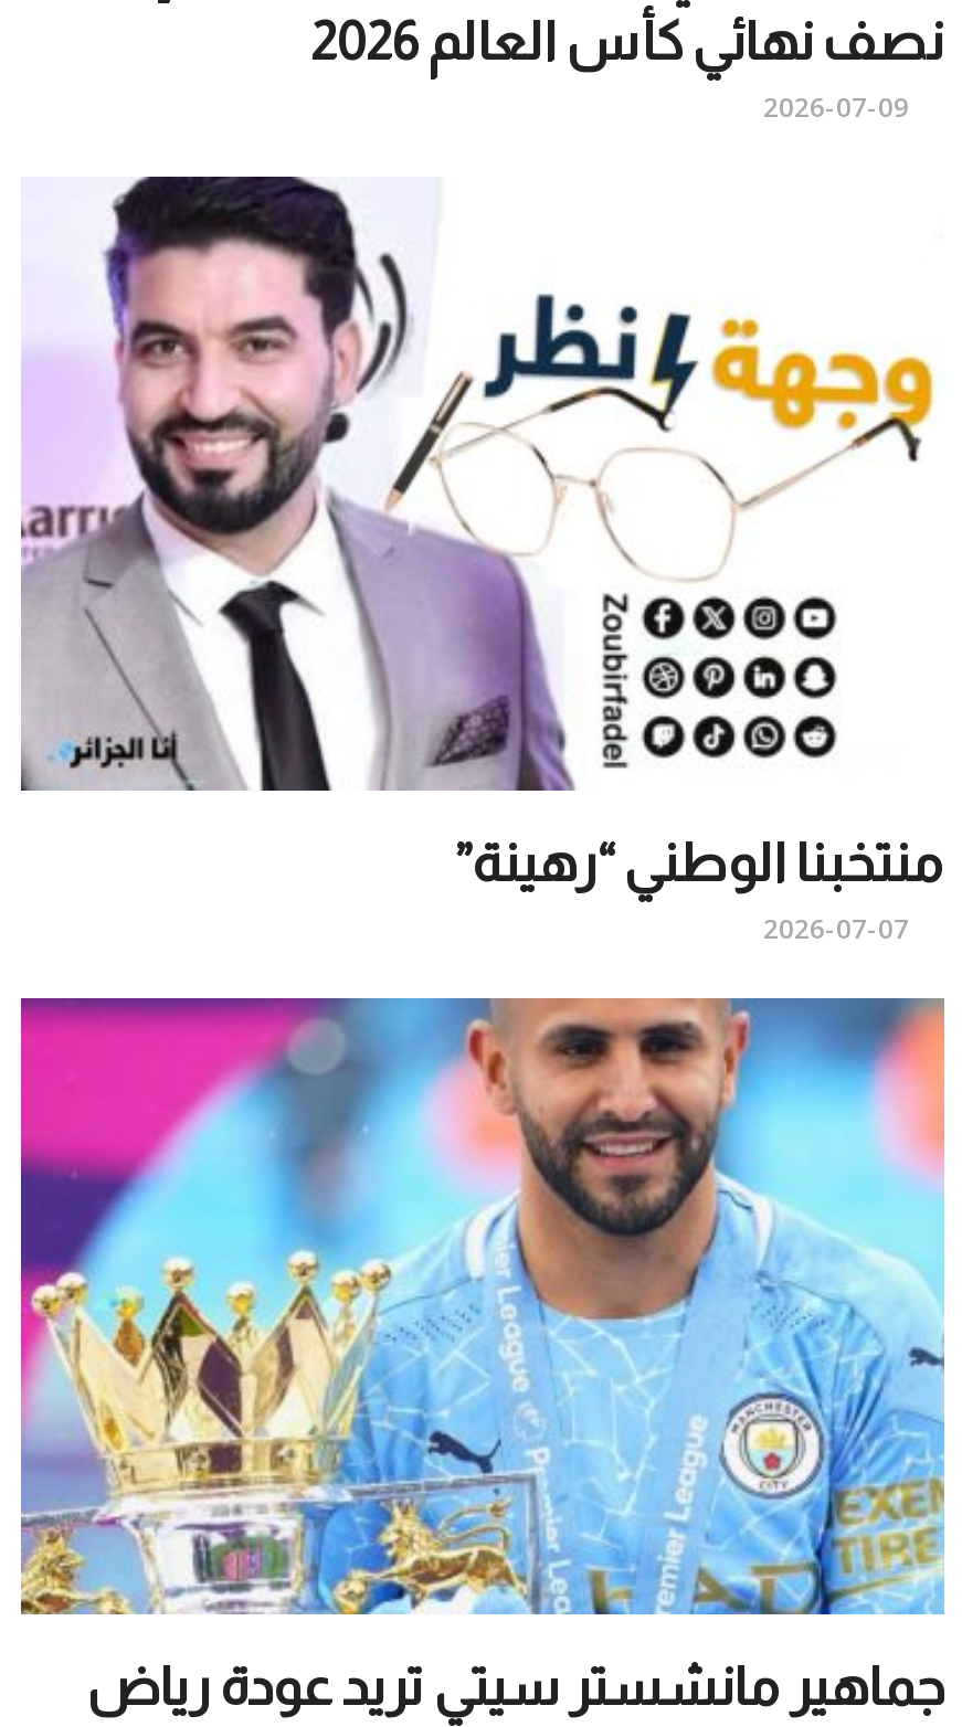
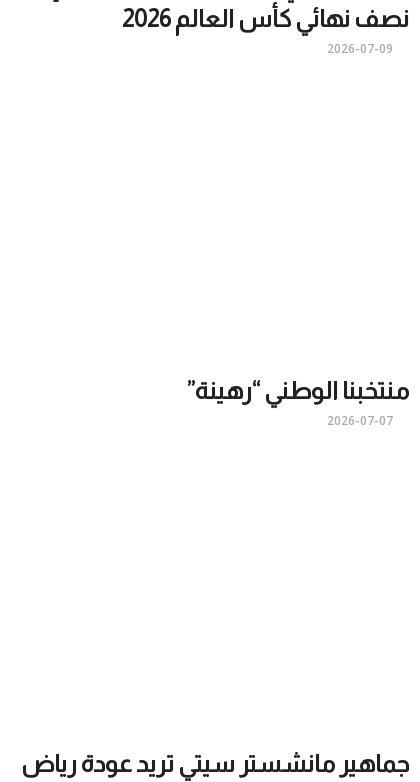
[19,174,935,793] [image] -> none
[19,996,947,1617] [image] -> none

